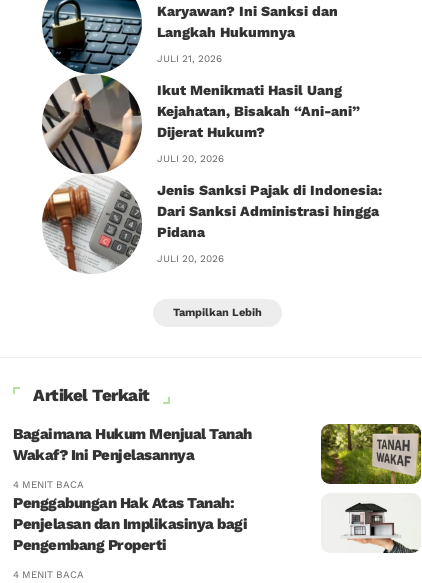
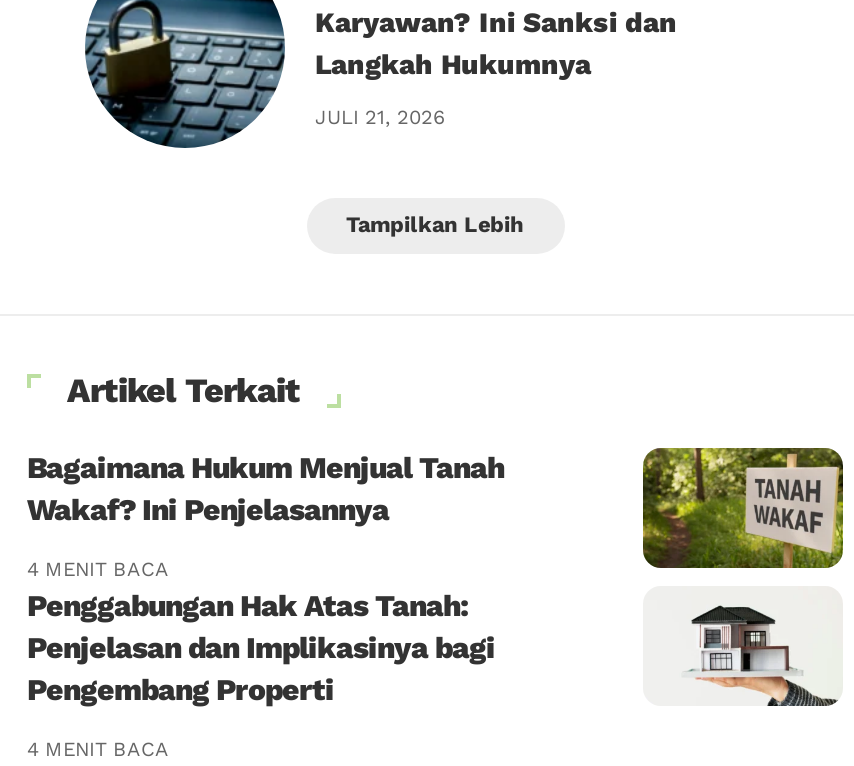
[41,74,382,274] [image] | Ikut Menikmati Hasil Uang | Kejahatan, Bisakah “Ani-ani” | Dijerat Hukum? | JULI 20, 2026 | Jenis Sanksi Pajak di Indonesia: | Dari Sanksi Administrasi hingga | Pidana | JULI 20, 2026 -> none

